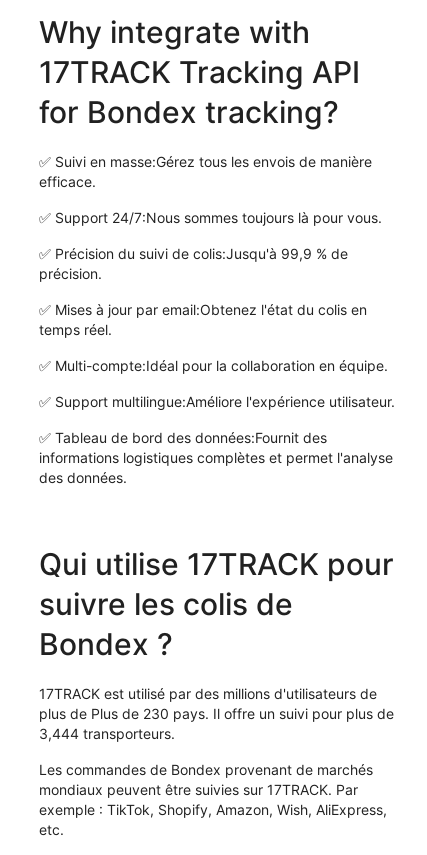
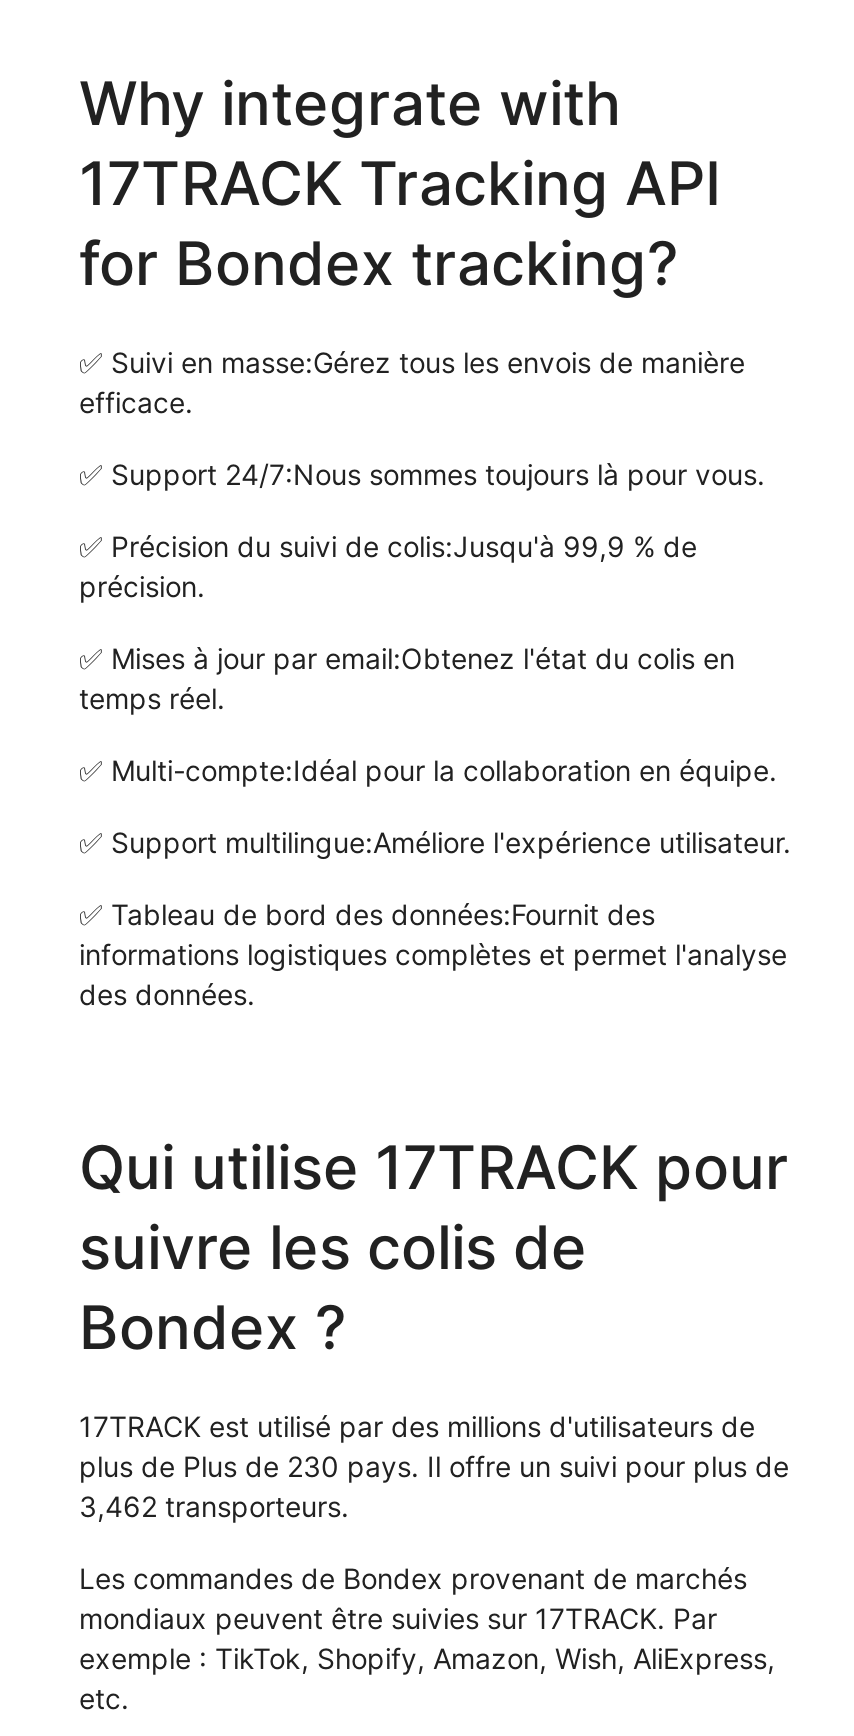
[39,725,175,742] 3,444 transporteurs. -> [79,1489,349,1523] 3,462 transporteurs.

